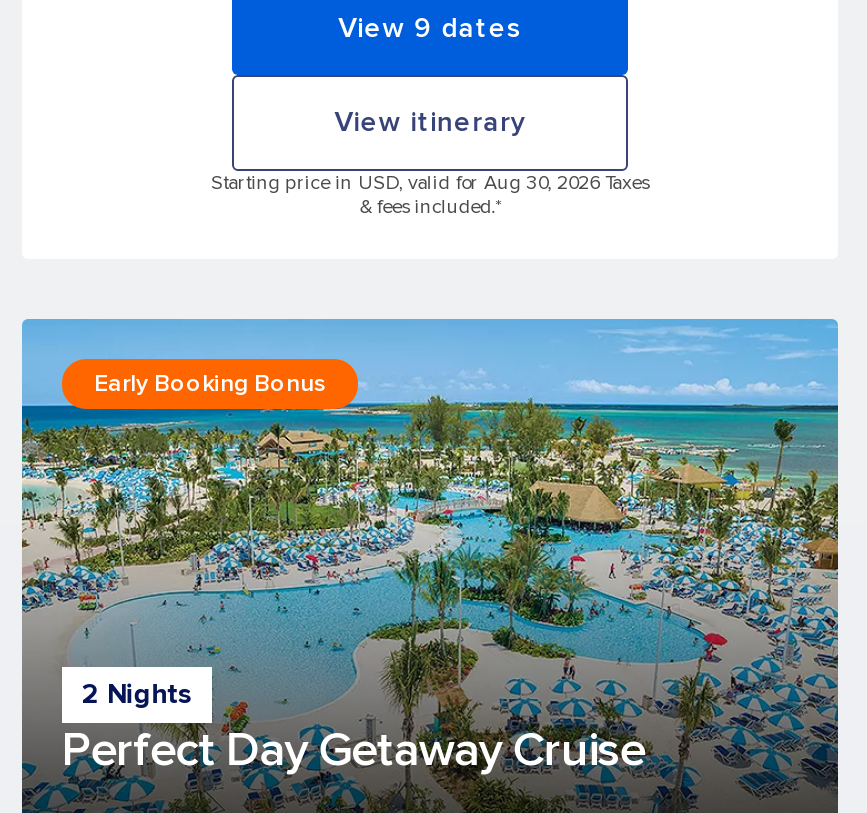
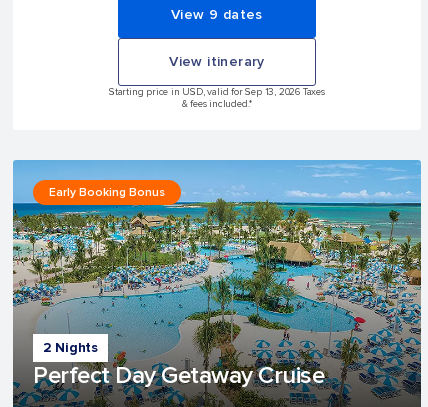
[211,170,649,194] Starting price in USD, valid for Aug 30, 2026 Taxes -> [109,86,325,98] Starting price in USD, valid for Sep 13, 2026 Taxes

